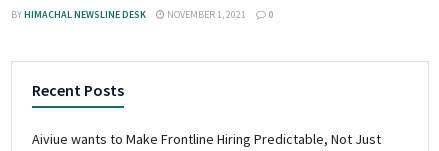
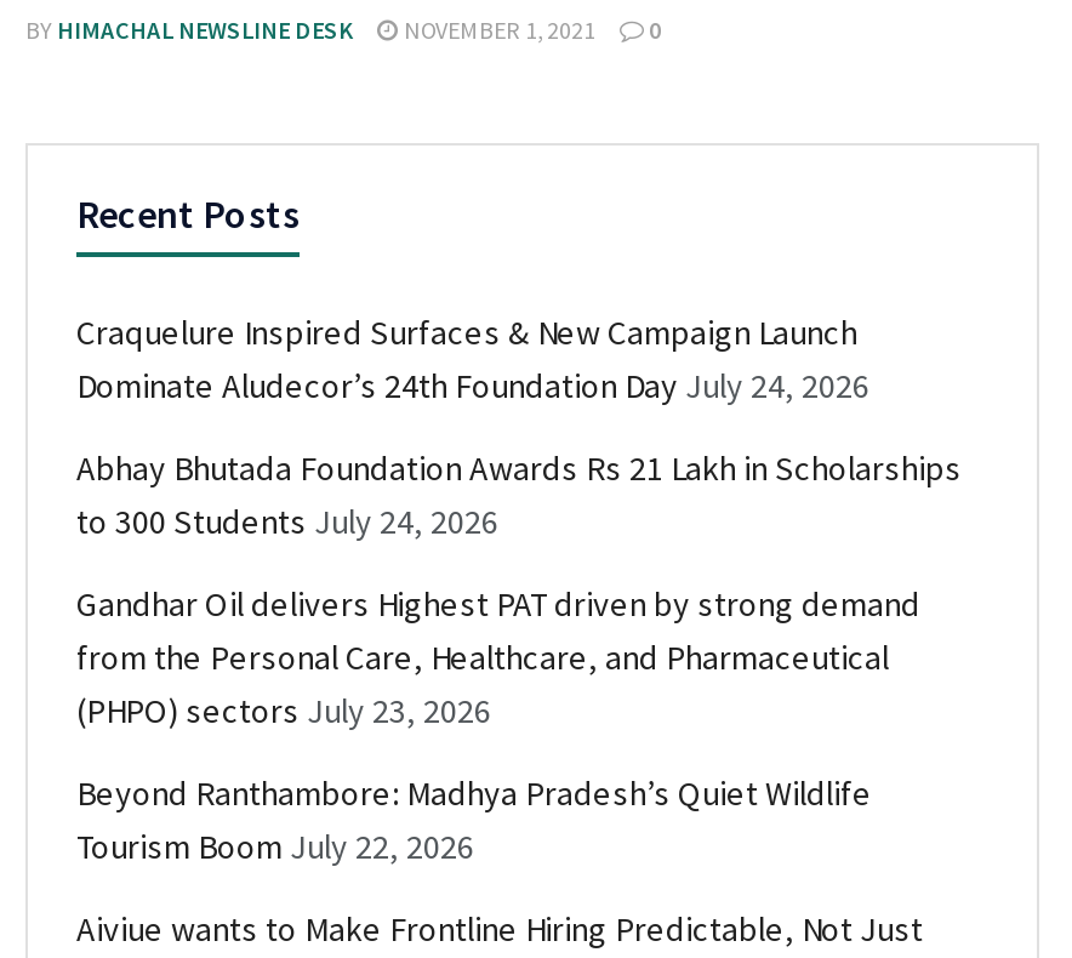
none -> [76,310,962,868] Craquelure Inspired Surfaces & New Campaign Launch | Dominate Aludecor’s 24th Foundation Day July 24, 2026 | Abhay Bhutada Foundation Awards Rs 21 Lakh in Scholarships | to 300 Students July 24, 2026 | Gandhar Oil delivers Highest PAT driven by strong demand | from the Personal Care, Healthcare, and Pharmaceutical | (PHPO) sectors July 23, 2026 | Beyond Ranthambore: Madhya Pradesh’s Quiet Wildlife | Tourism Boom July 22, 2026

